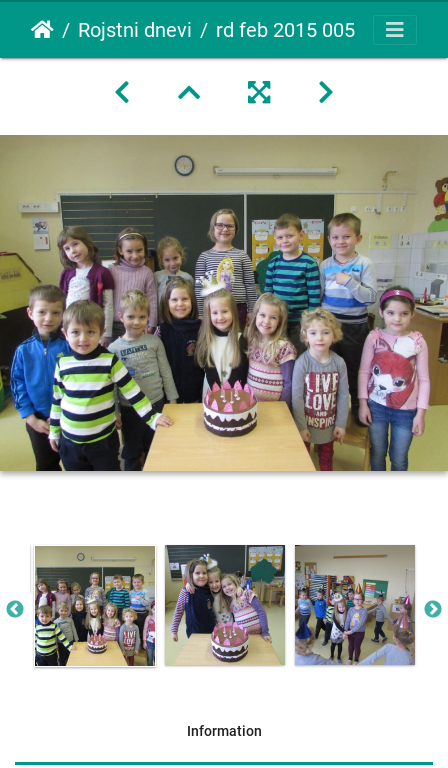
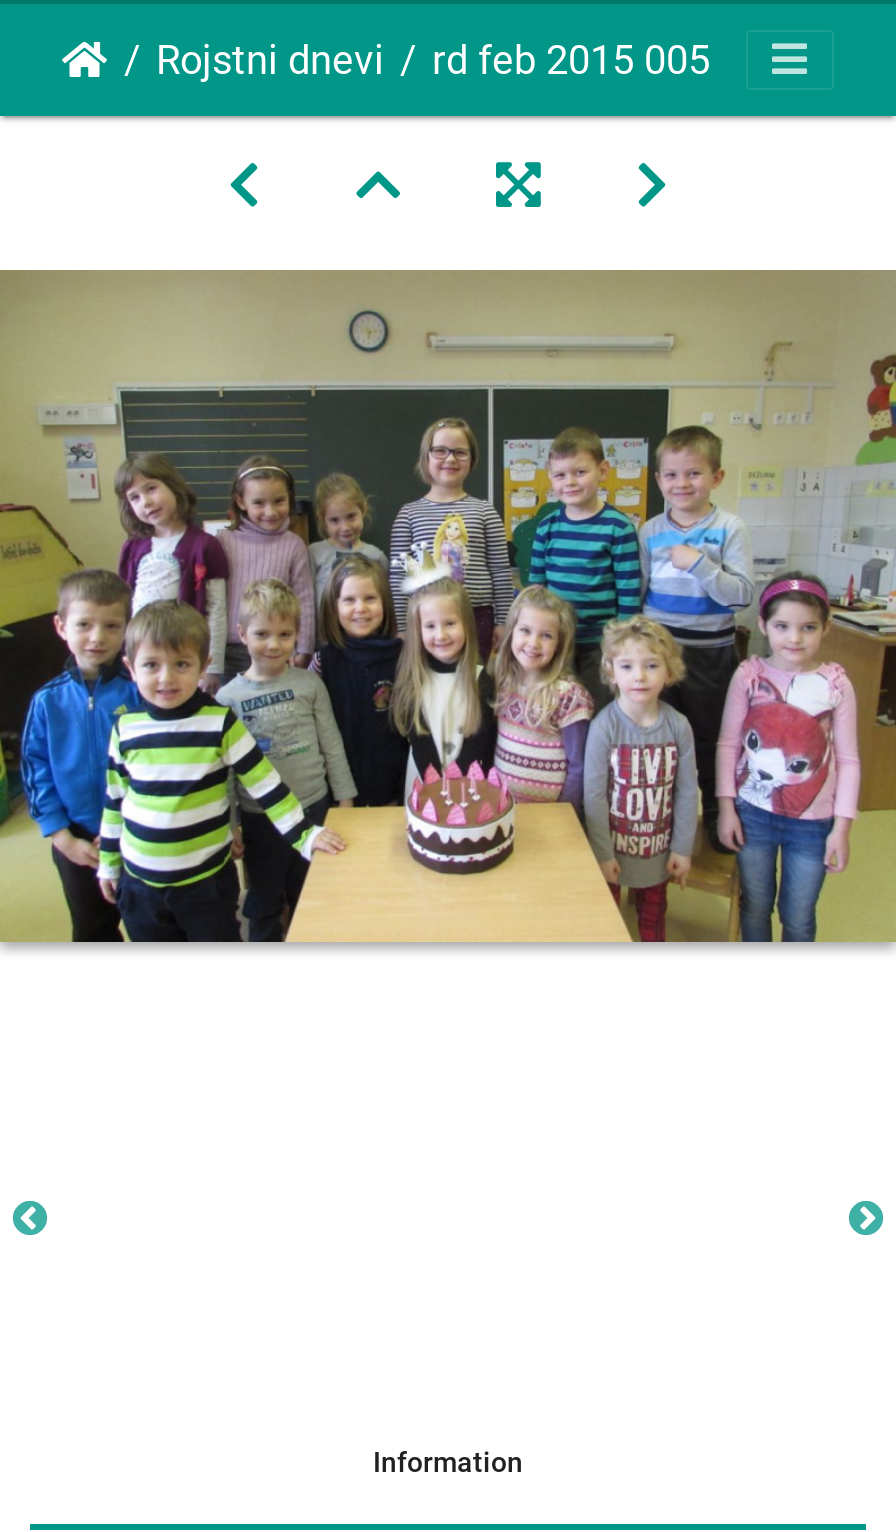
[34,545,156,668] [image] -> none
[164,544,286,667] [image] -> none
[294,544,416,667] [image] -> none

